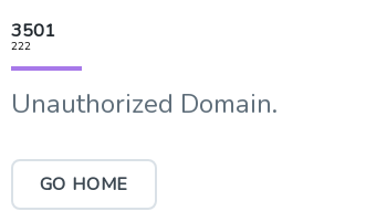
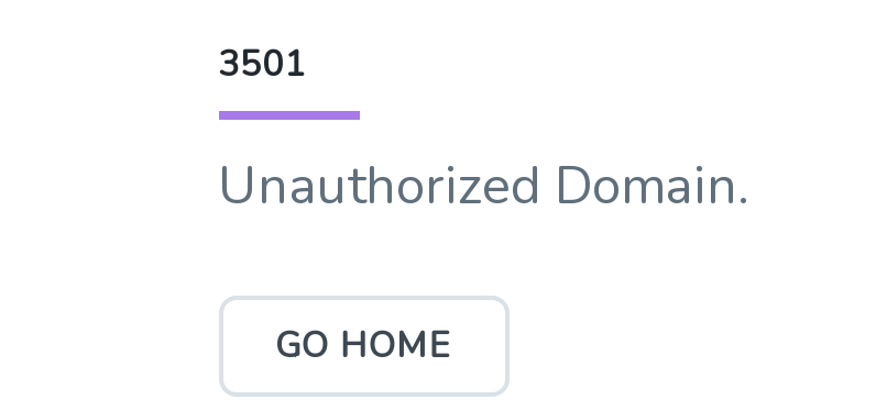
[11,39,30,54] 222 -> none

